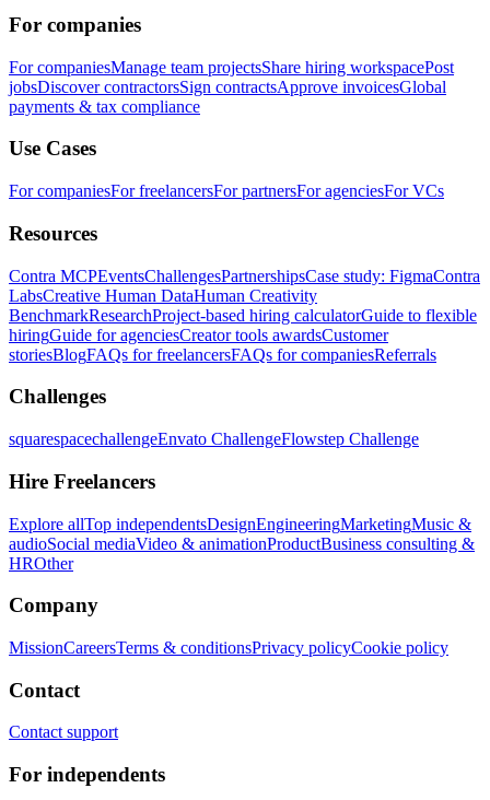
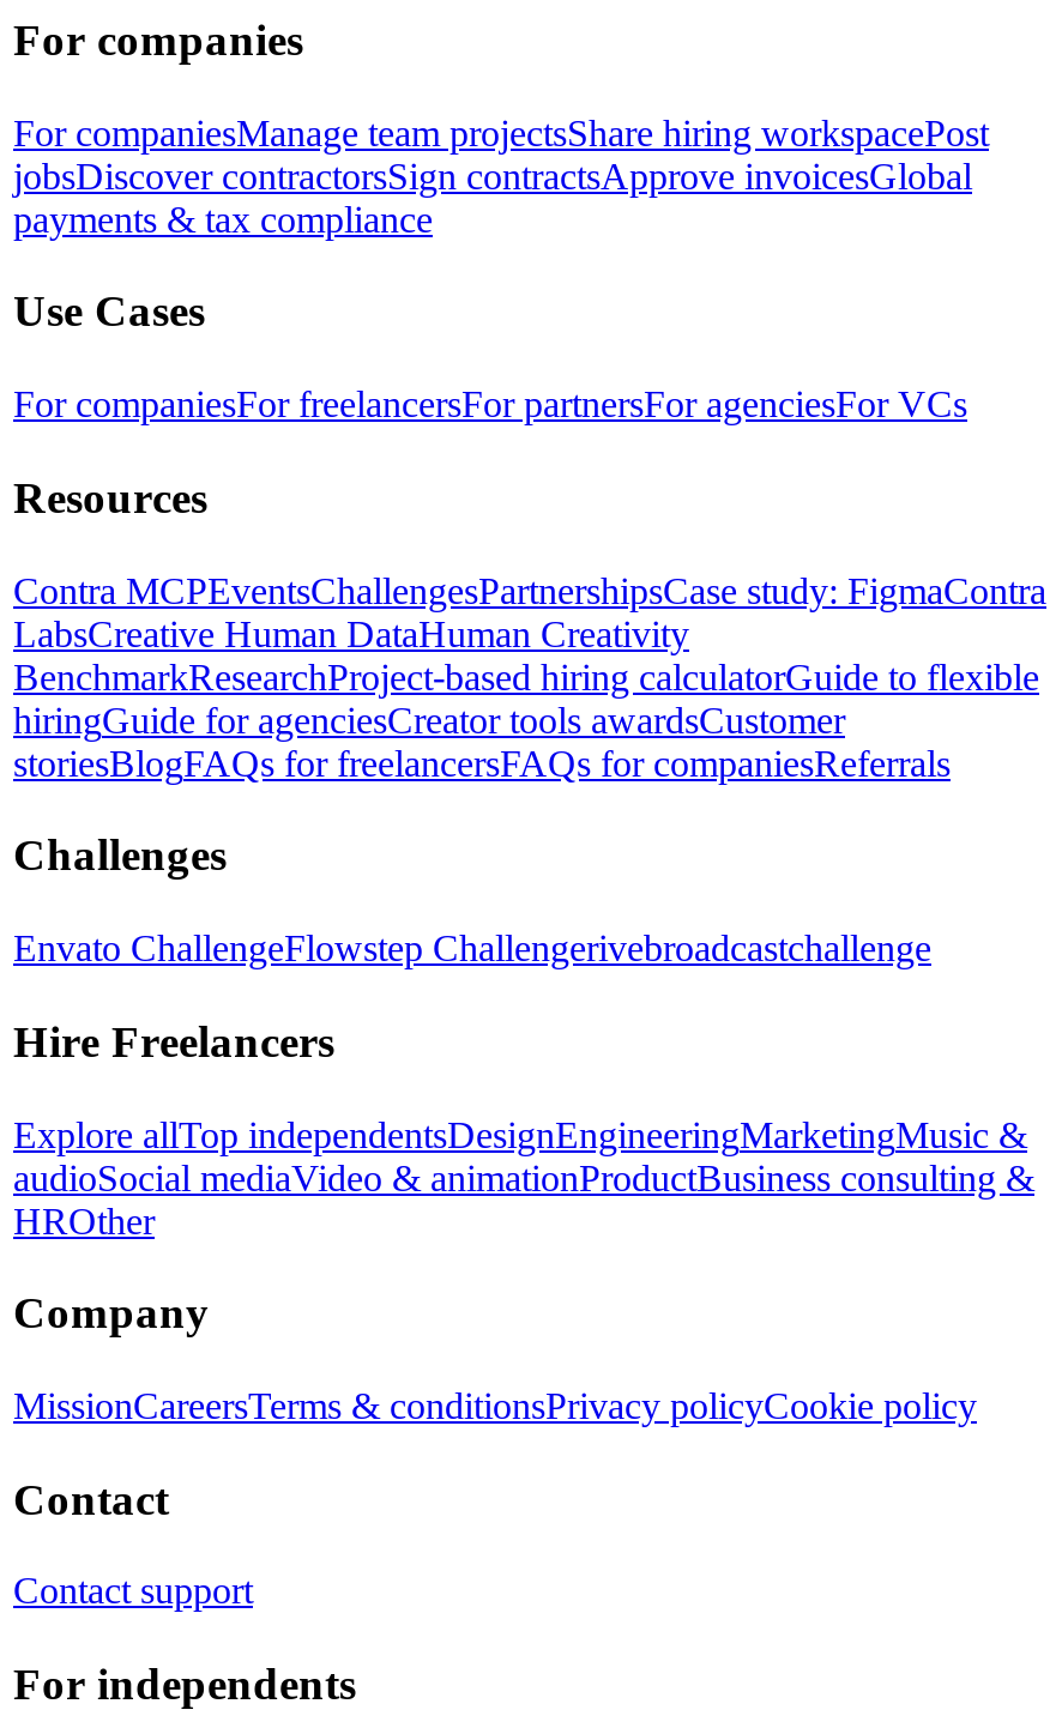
[9,430,419,448] squarespacechallengeEnvato ChallengeFlowstep Challenge -> [13,928,931,968] Envato ChallengeFlowstep Challengerivebroadcastchallenge

